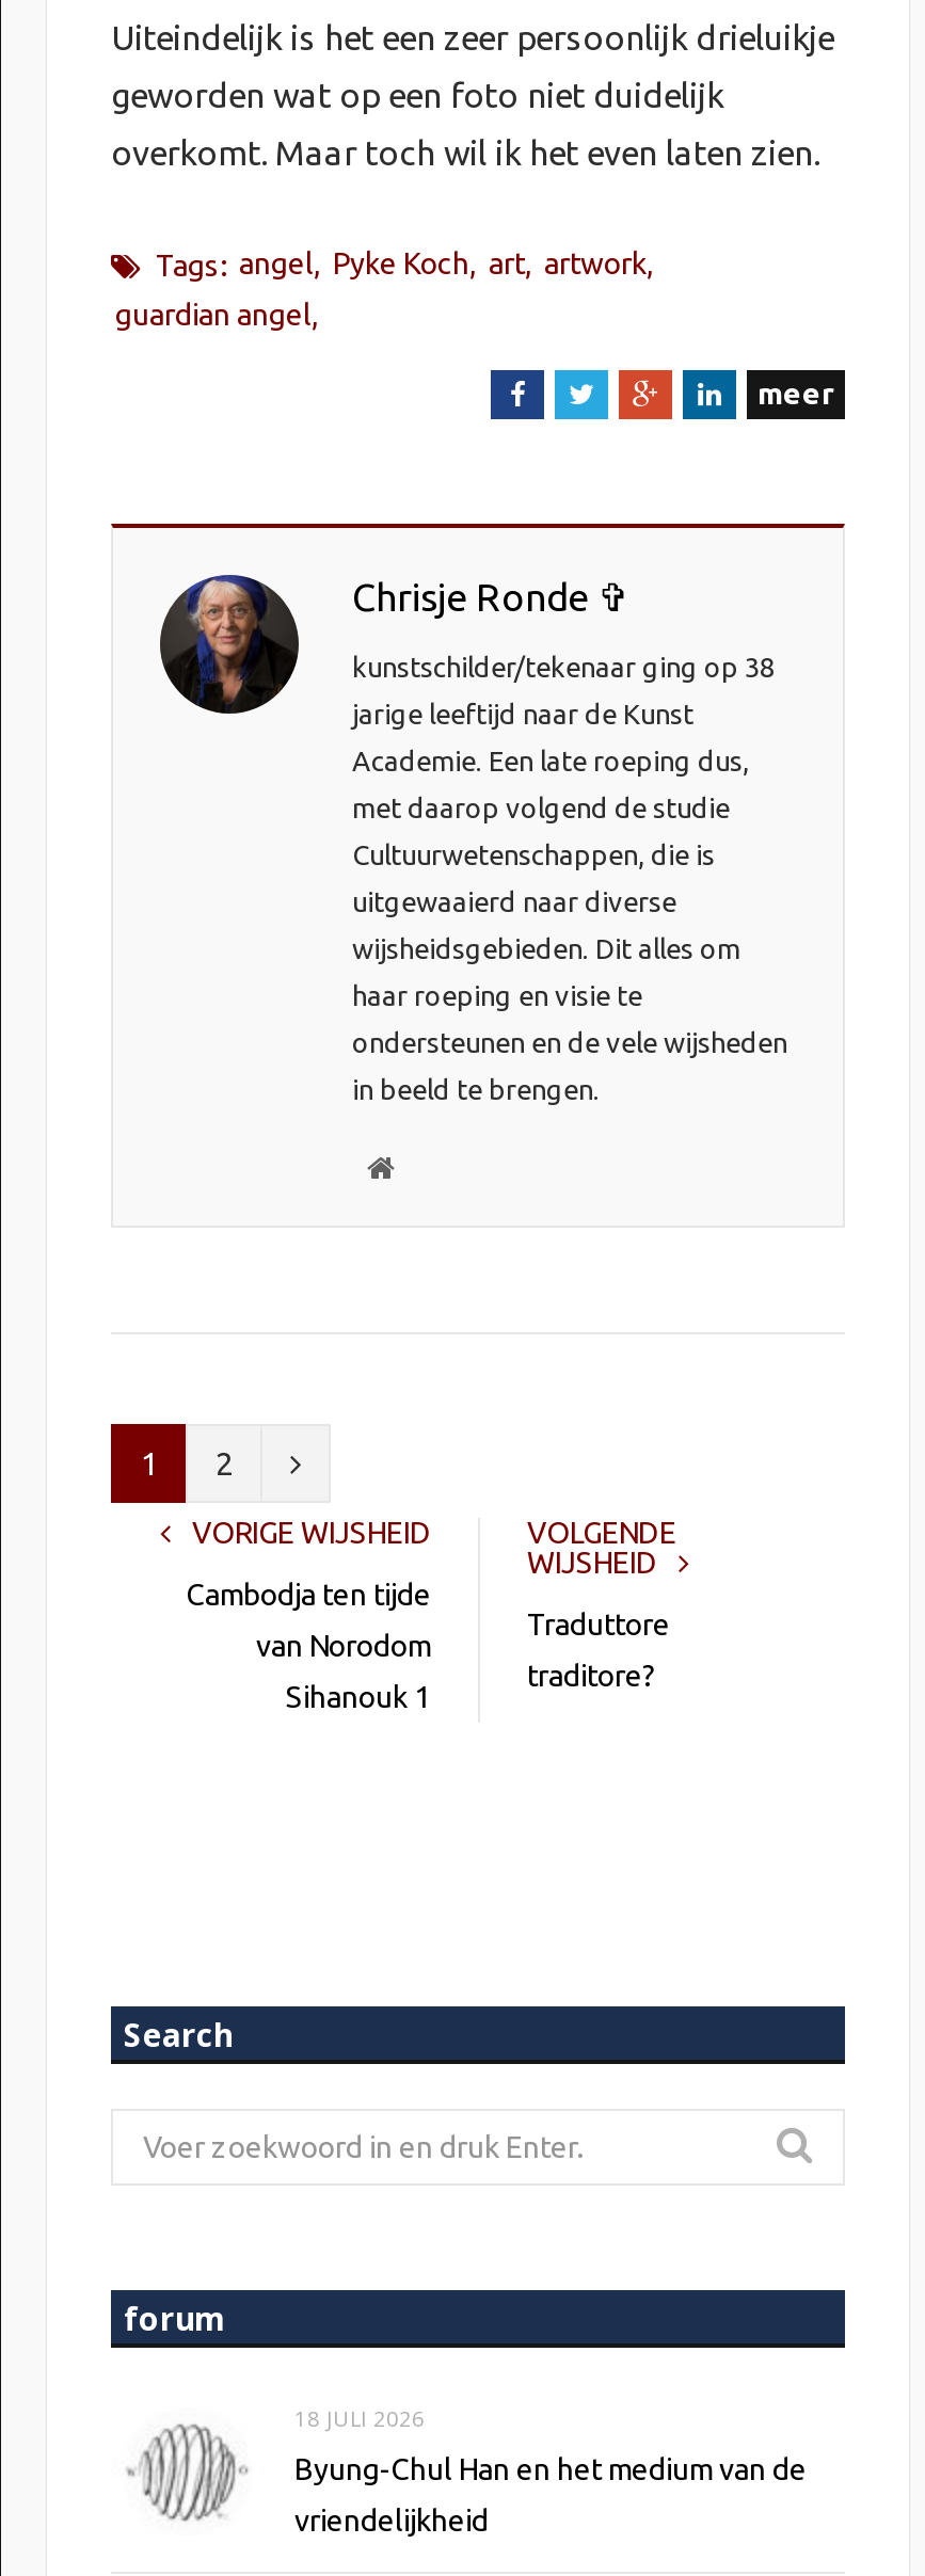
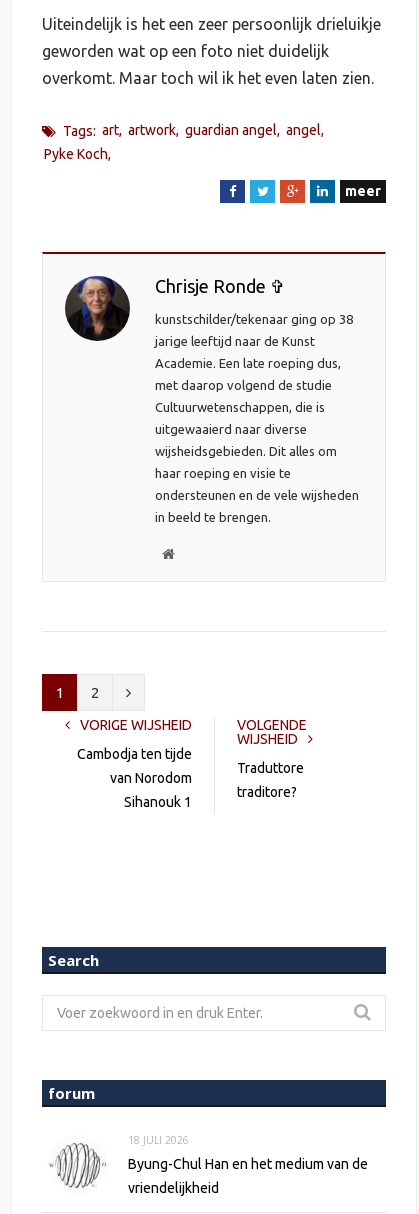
[115,247,647,332] Tags: angel Pyke Koch art artwork | guardian angel -> [44,122,321,162] Tags: art artwork guardian angel angel | Pyke Koch

